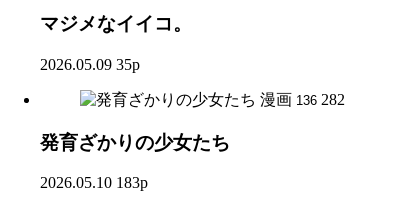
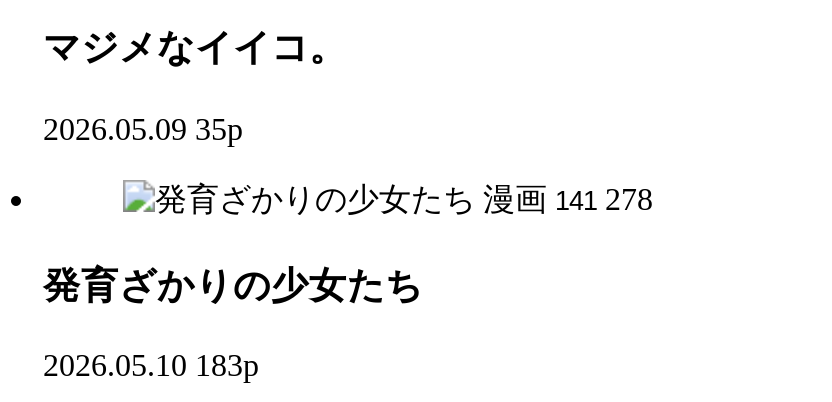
[260,91,345,108] 漫画 136 282 -> [483,182,653,216] 漫画 141 278

